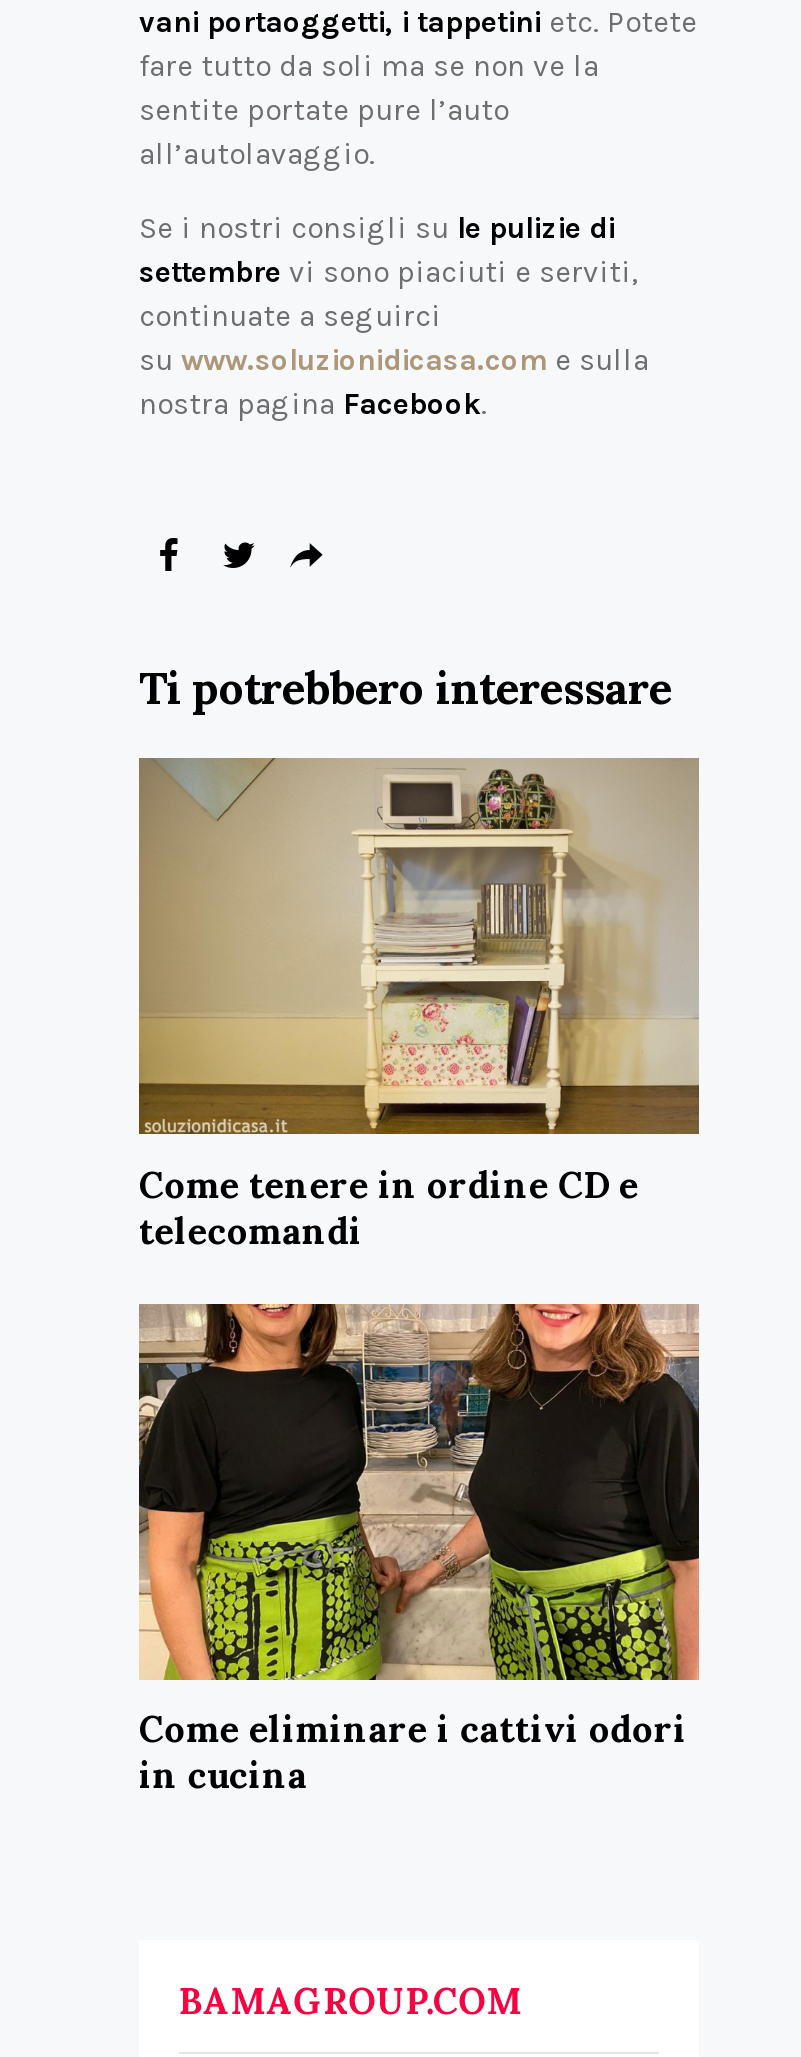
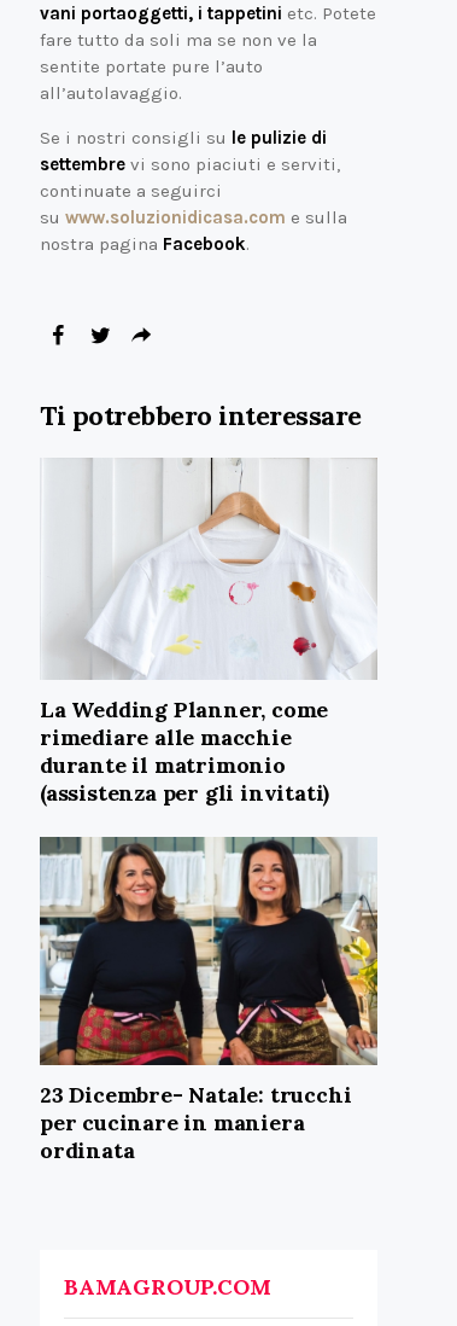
[137,756,701,1253] [image] | Come tenere in ordine CD e | telecomandi -> [40,458,376,807] [image] | La Wedding Planner, come | rimediare alle macchie | durante il matrimonio | (assistenza per gli invitati)
[137,1304,701,1682] [image] -> [40,836,379,1022] [image]
[139,1707,687,1799] Come eliminare i cattivi odori | in cucina -> [40,1081,351,1164] 23 Dicembre- Natale: trucchi | per cucinare in maniera | ordinata

